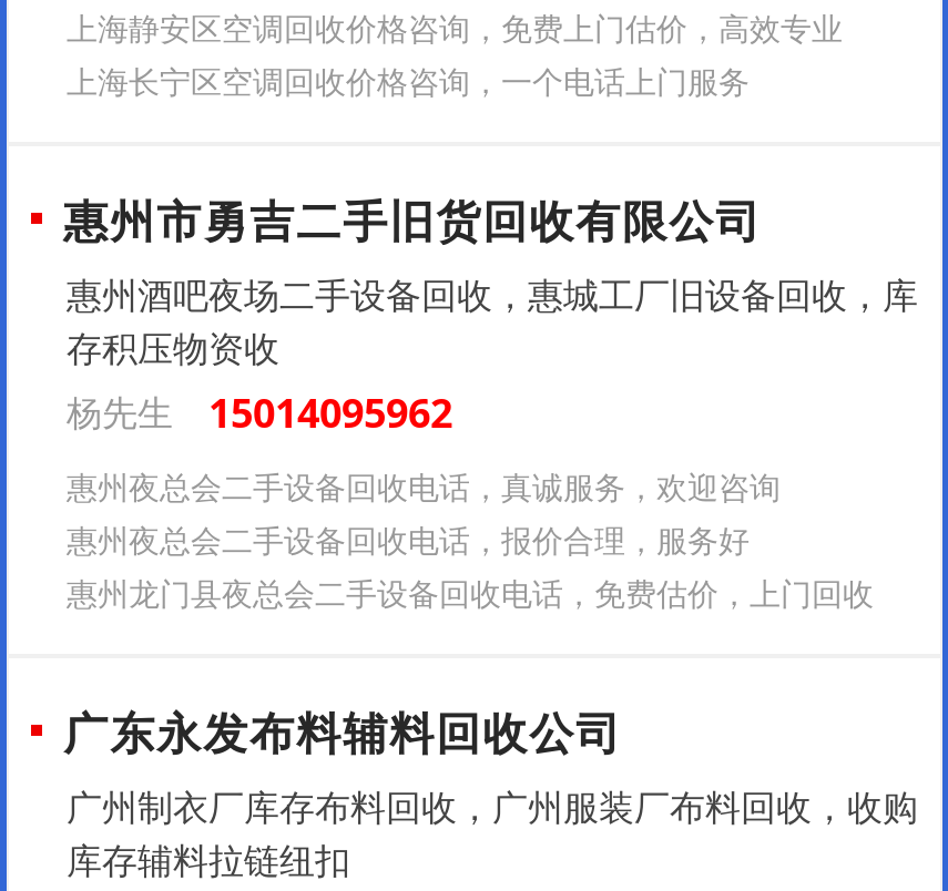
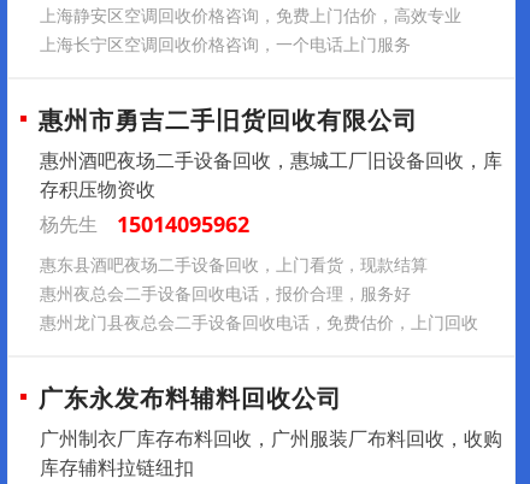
[67,466,781,508] 惠州夜总会二手设备回收电话，真诚服务，欢迎咨询 -> [40,253,428,276] 惠东县酒吧夜场二手设备回收，上门看货，现款结算

